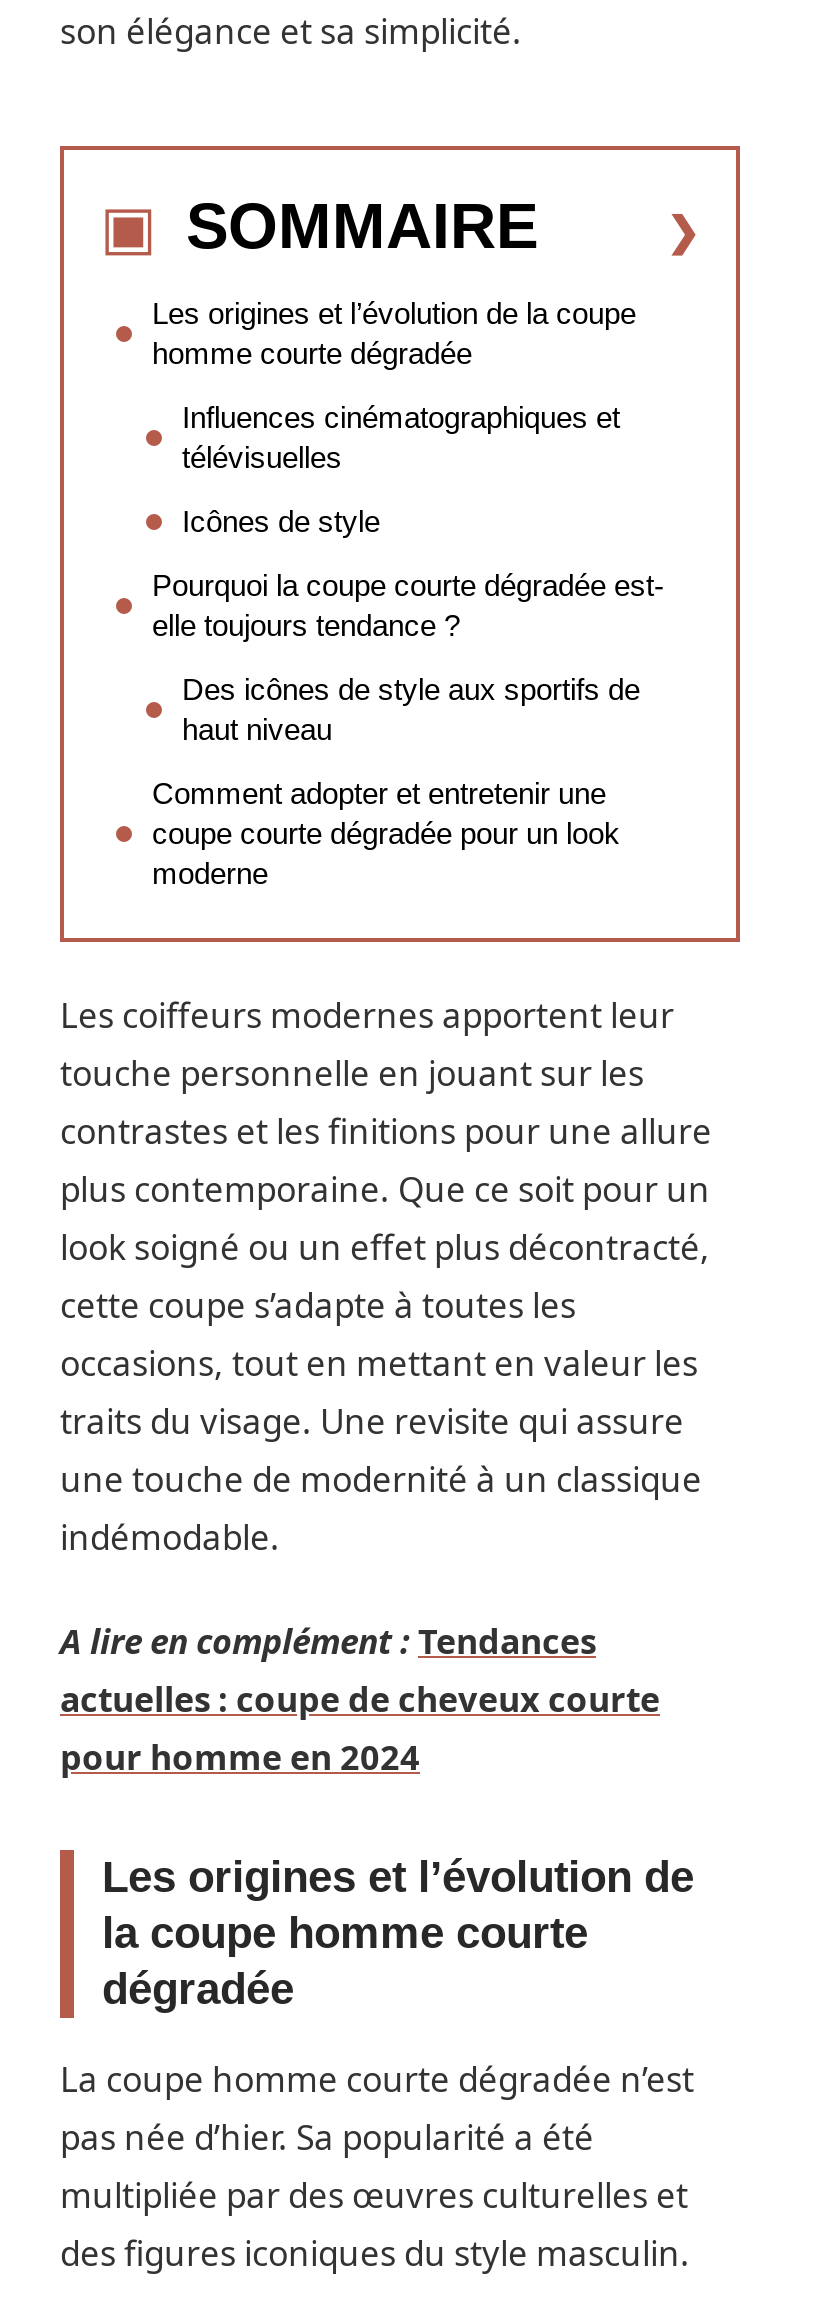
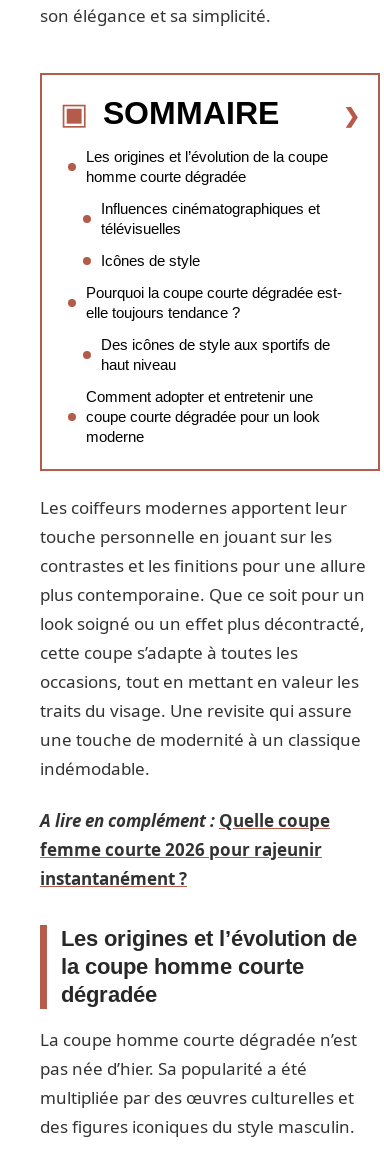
[60,1617,660,1779] A lire en complément : Tendances | actuelles : coupe de cheveux courte | pour homme en 2024 -> [40,808,330,889] A lire en complément : Quelle coupe | femme courte 2026 pour rajeunir | instantanément ?

